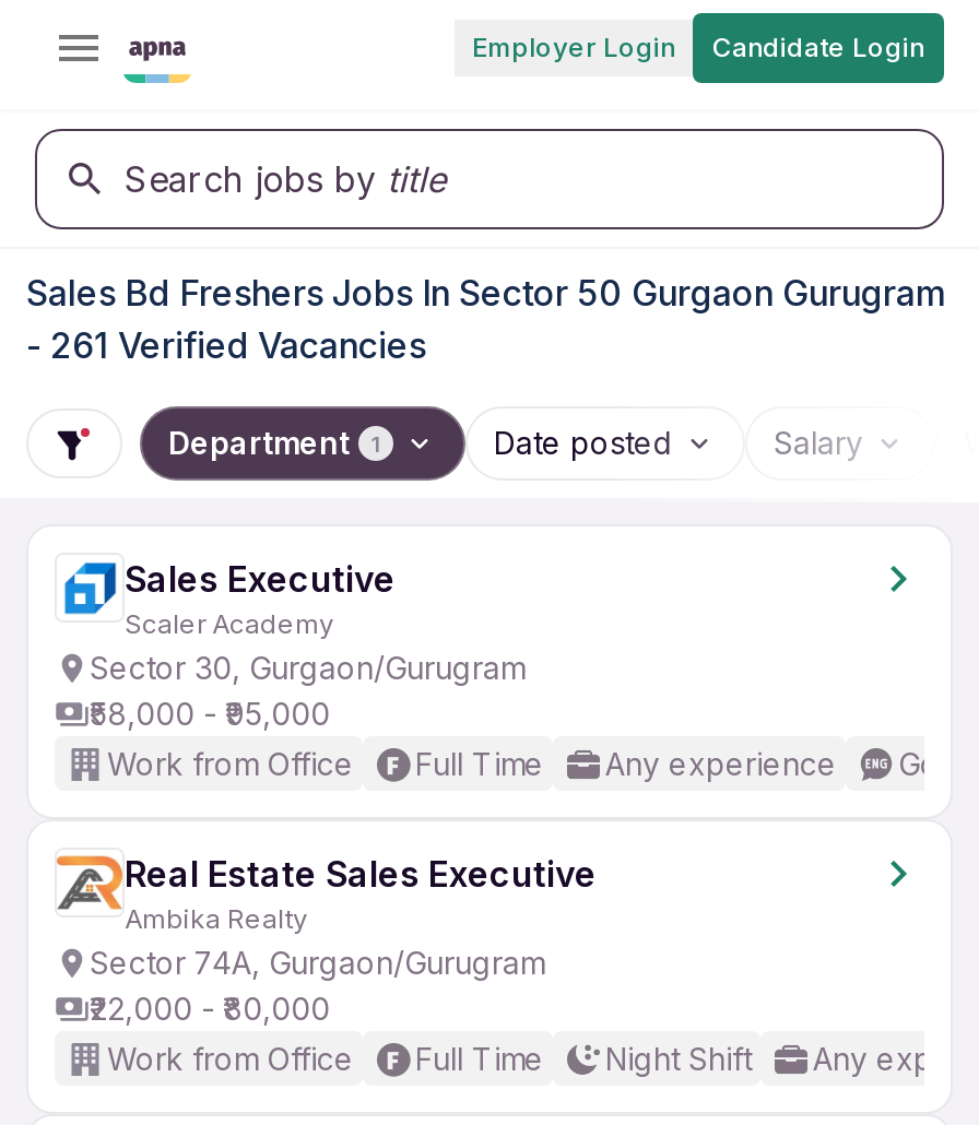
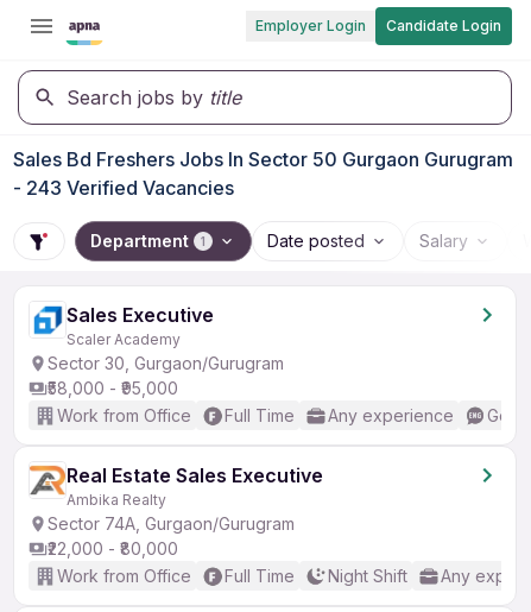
[26,323,426,367] - 261 Verified Vacancies -> [13,176,234,200] - 243 Verified Vacancies

